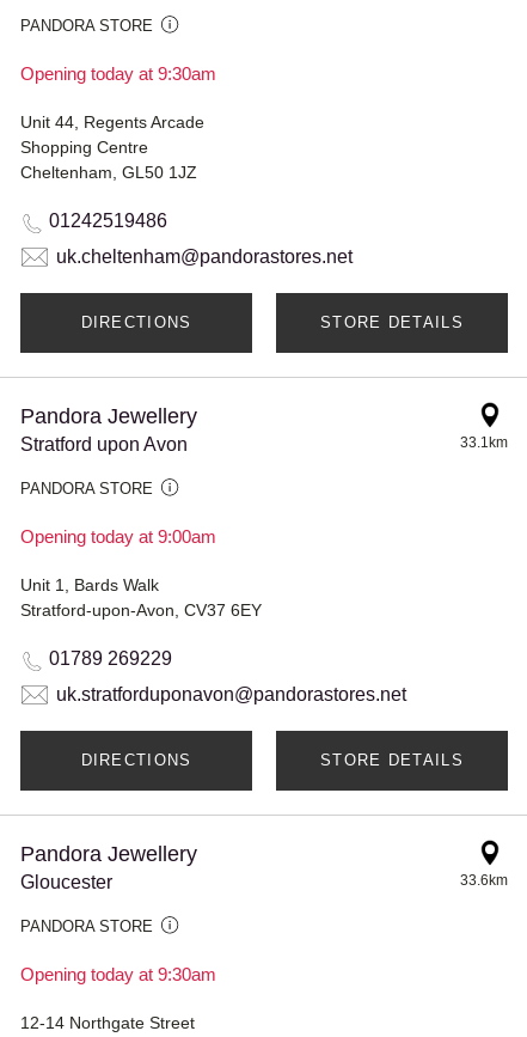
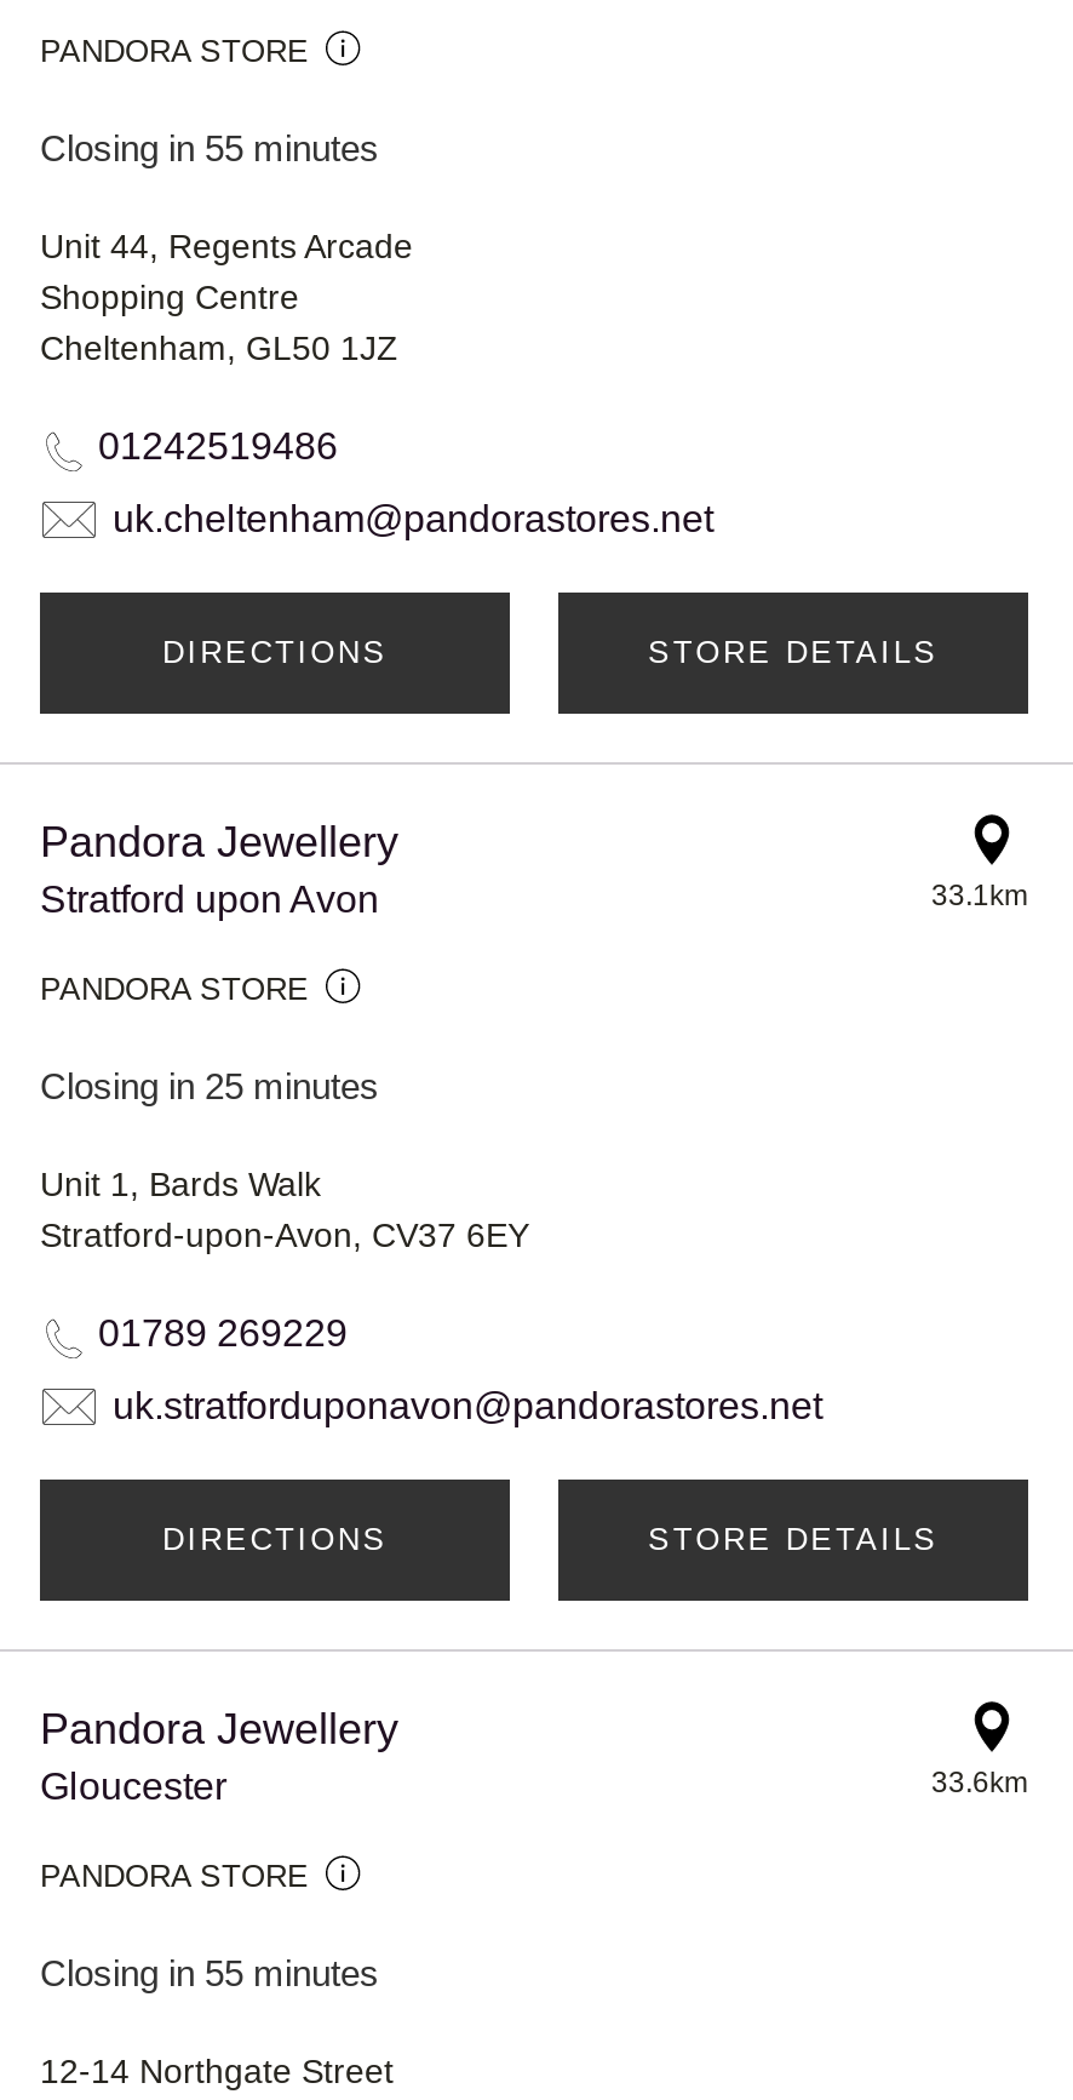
[20,64,216,84] Opening today at 9:30am -> [40,128,379,169] Closing in 55 minutes
[20,527,216,547] Opening today at 9:00am -> [40,1066,379,1107] Closing in 25 minutes
[20,964,216,985] Opening today at 9:30am -> [40,1953,379,1994] Closing in 55 minutes

